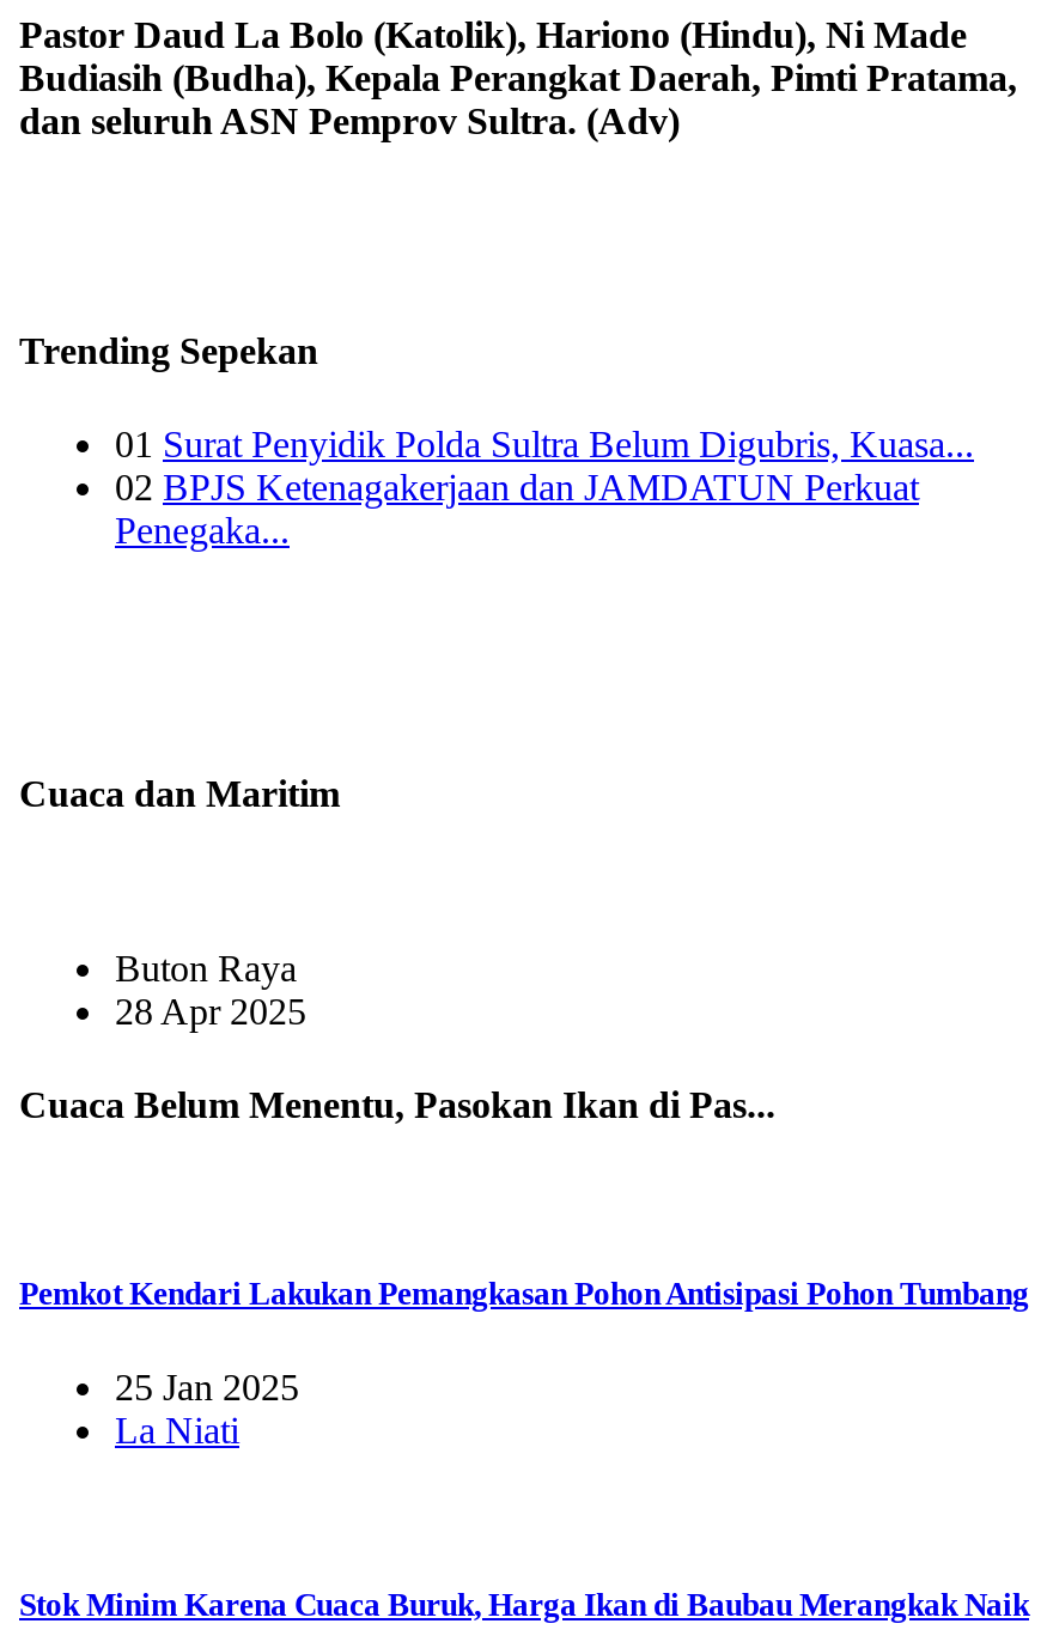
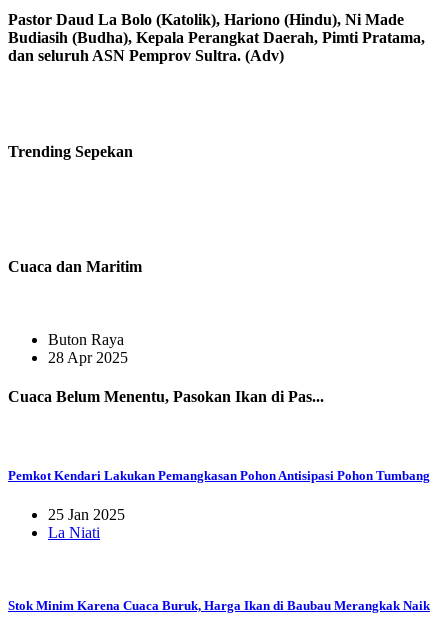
[115,425,974,551] 01 Surat Penyidik Polda Sultra Belum Digubris, Kuasa... | 02 BPJS Ketenagakerjaan dan JAMDATUN Perkuat | Penegaka... -> none

